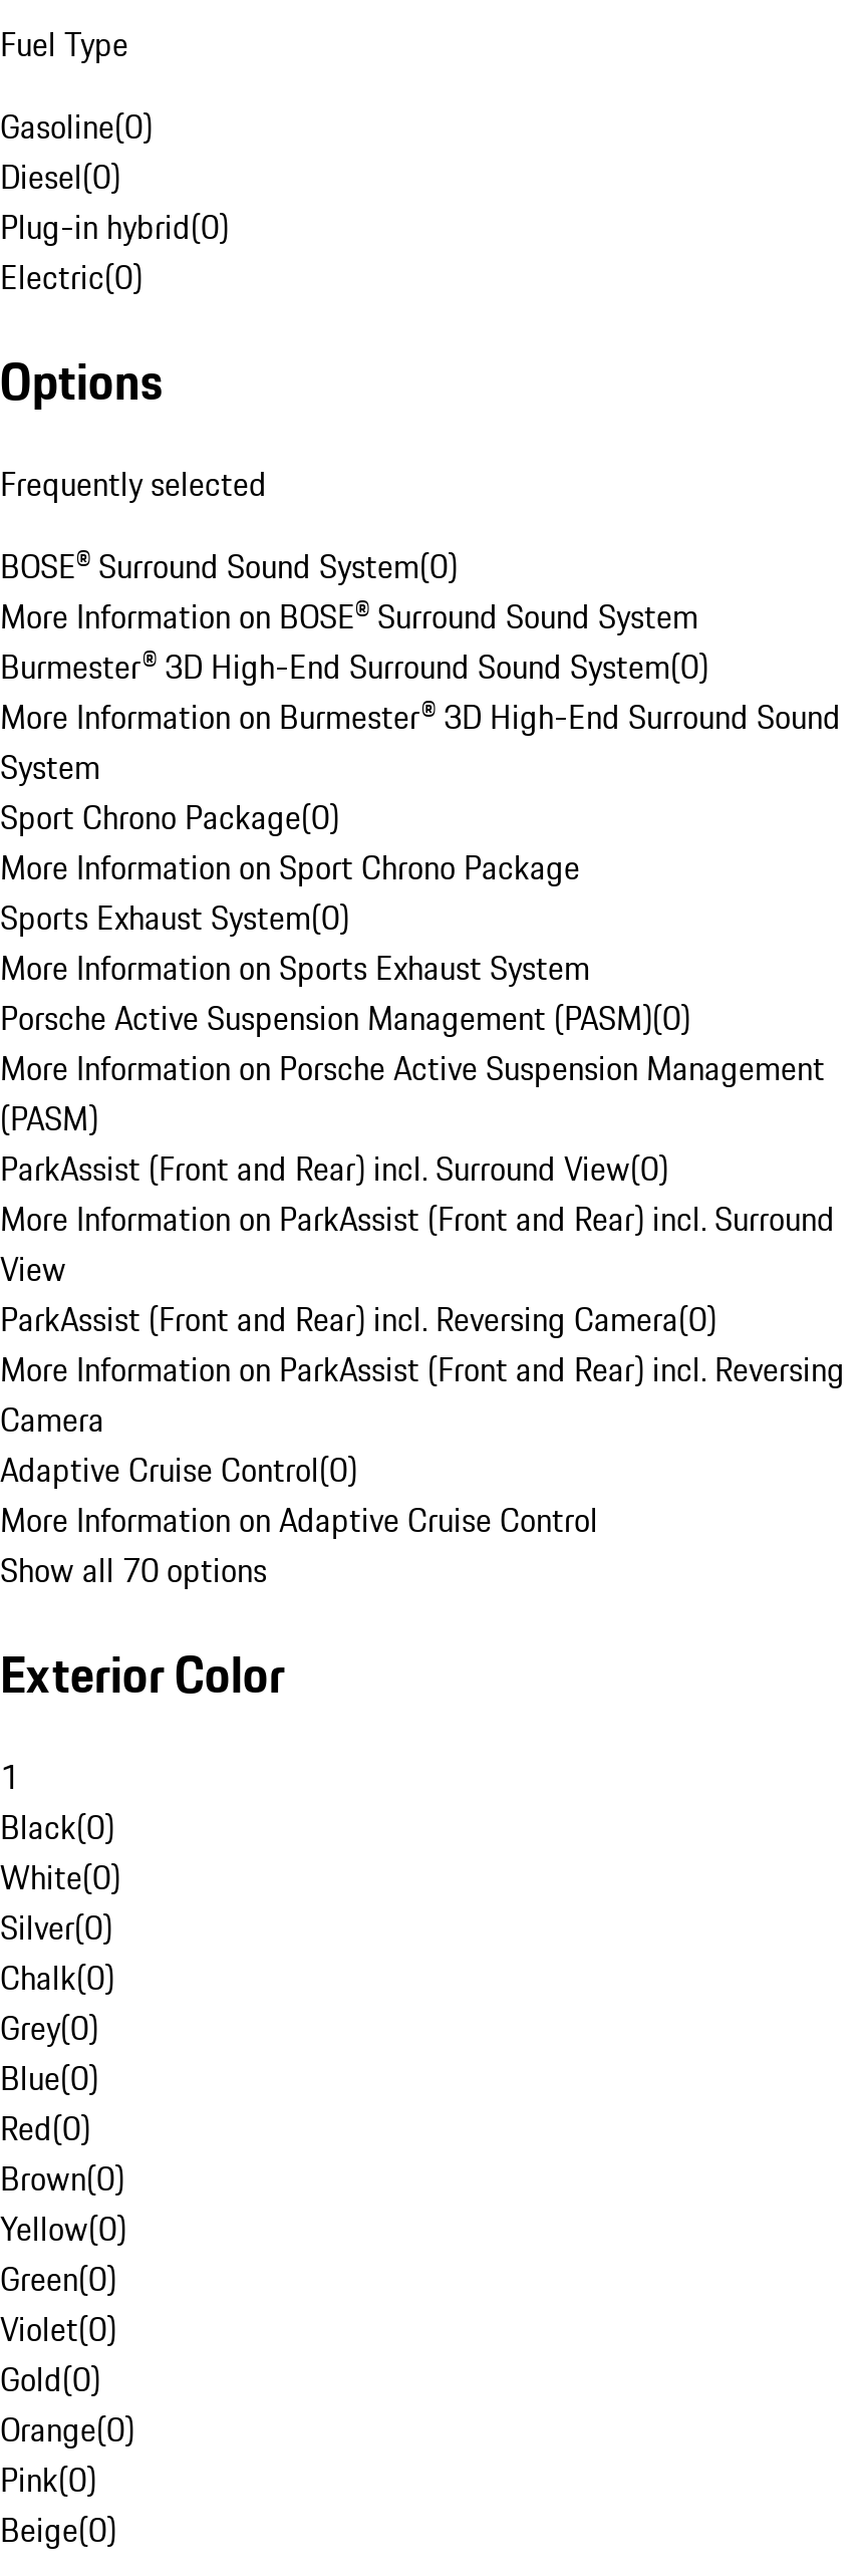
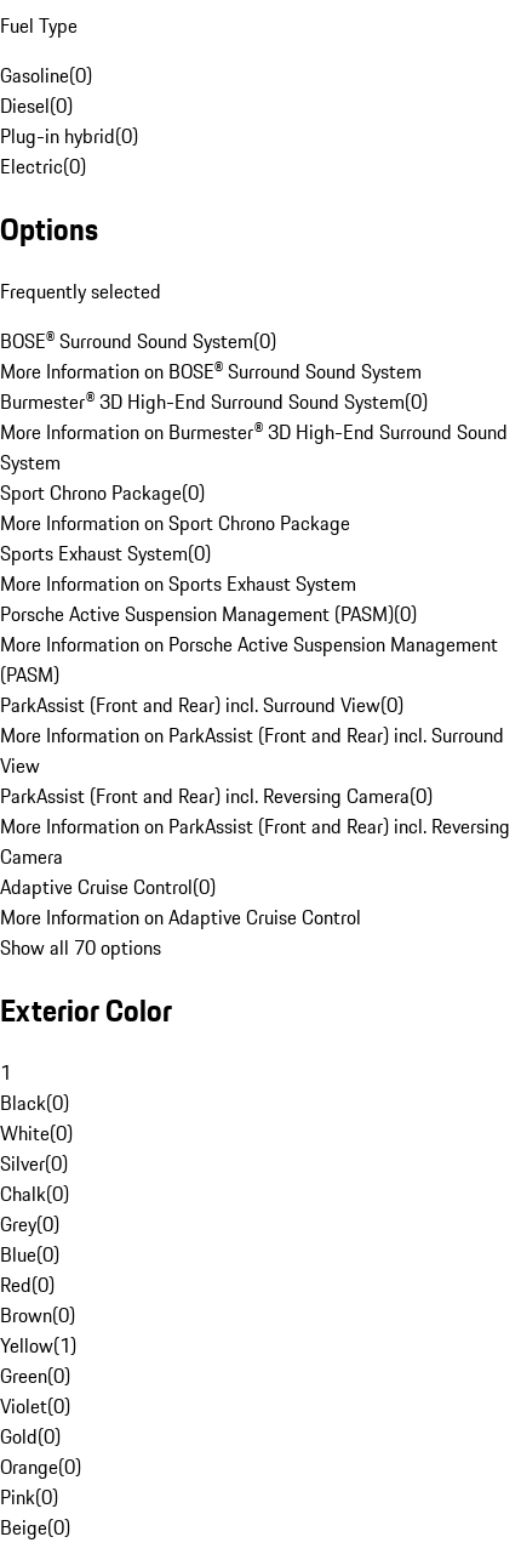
[0,2205,126,2253] Yellow(0) -> [0,1331,76,1360] Yellow(1)

